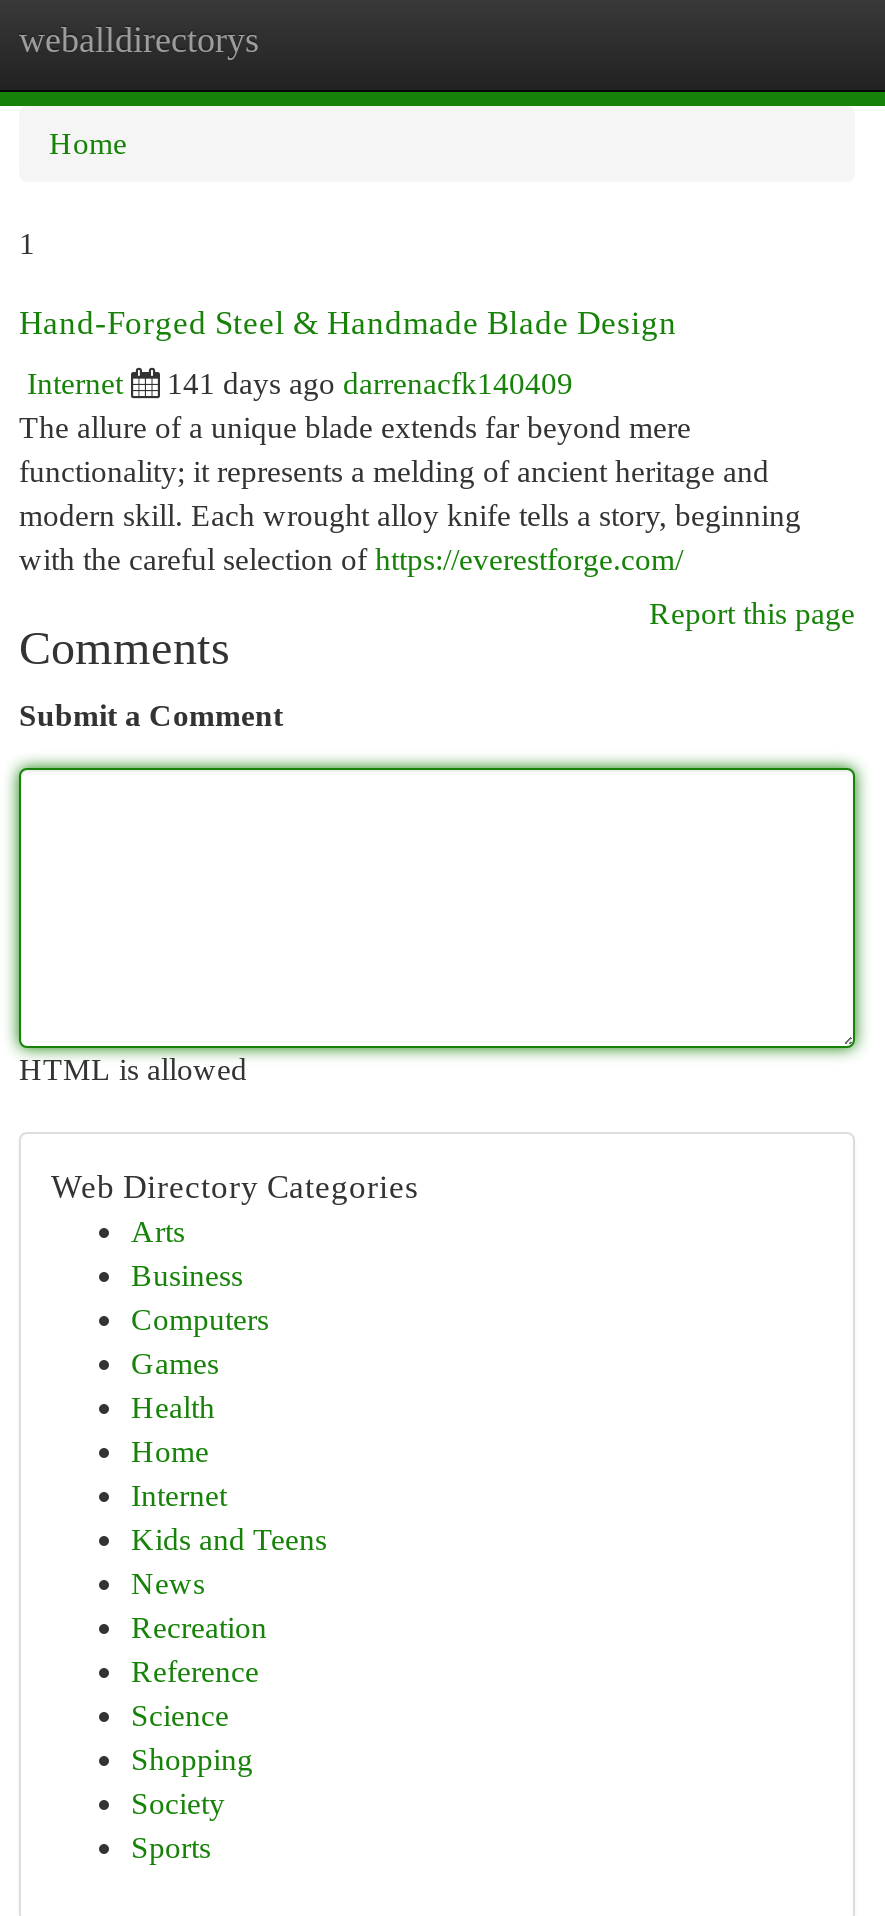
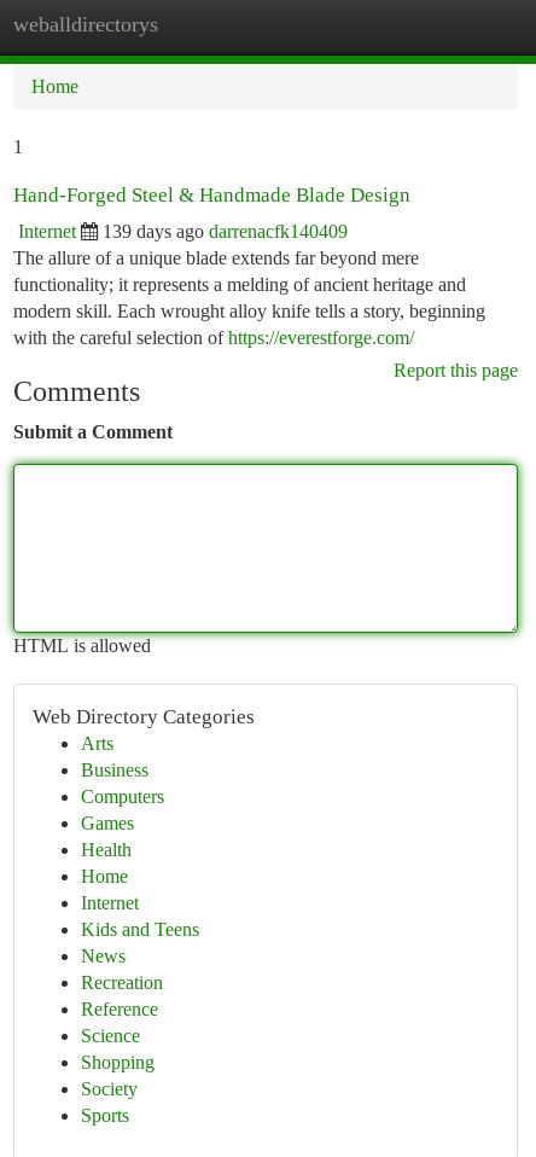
[167,366,573,400] 141 days ago darrenacfk140409 -> [103,221,348,242] 139 days ago darrenacfk140409

